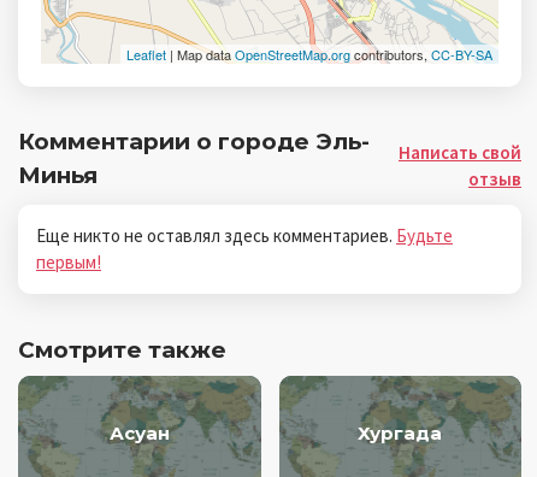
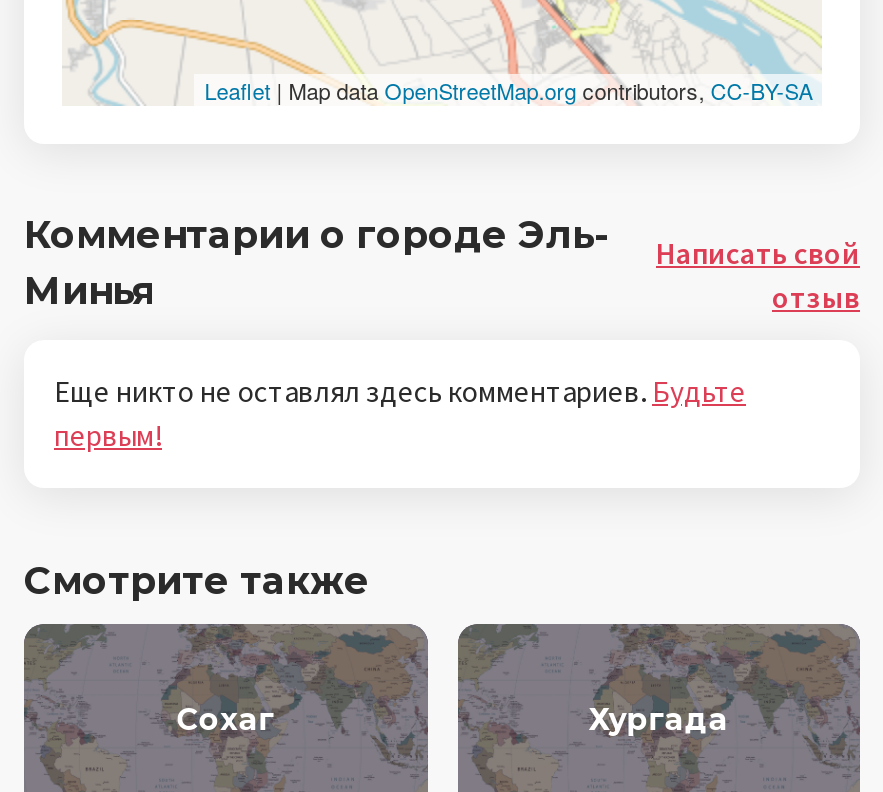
[109,421,170,444] Асуан -> [176,699,274,737] Сохаг

